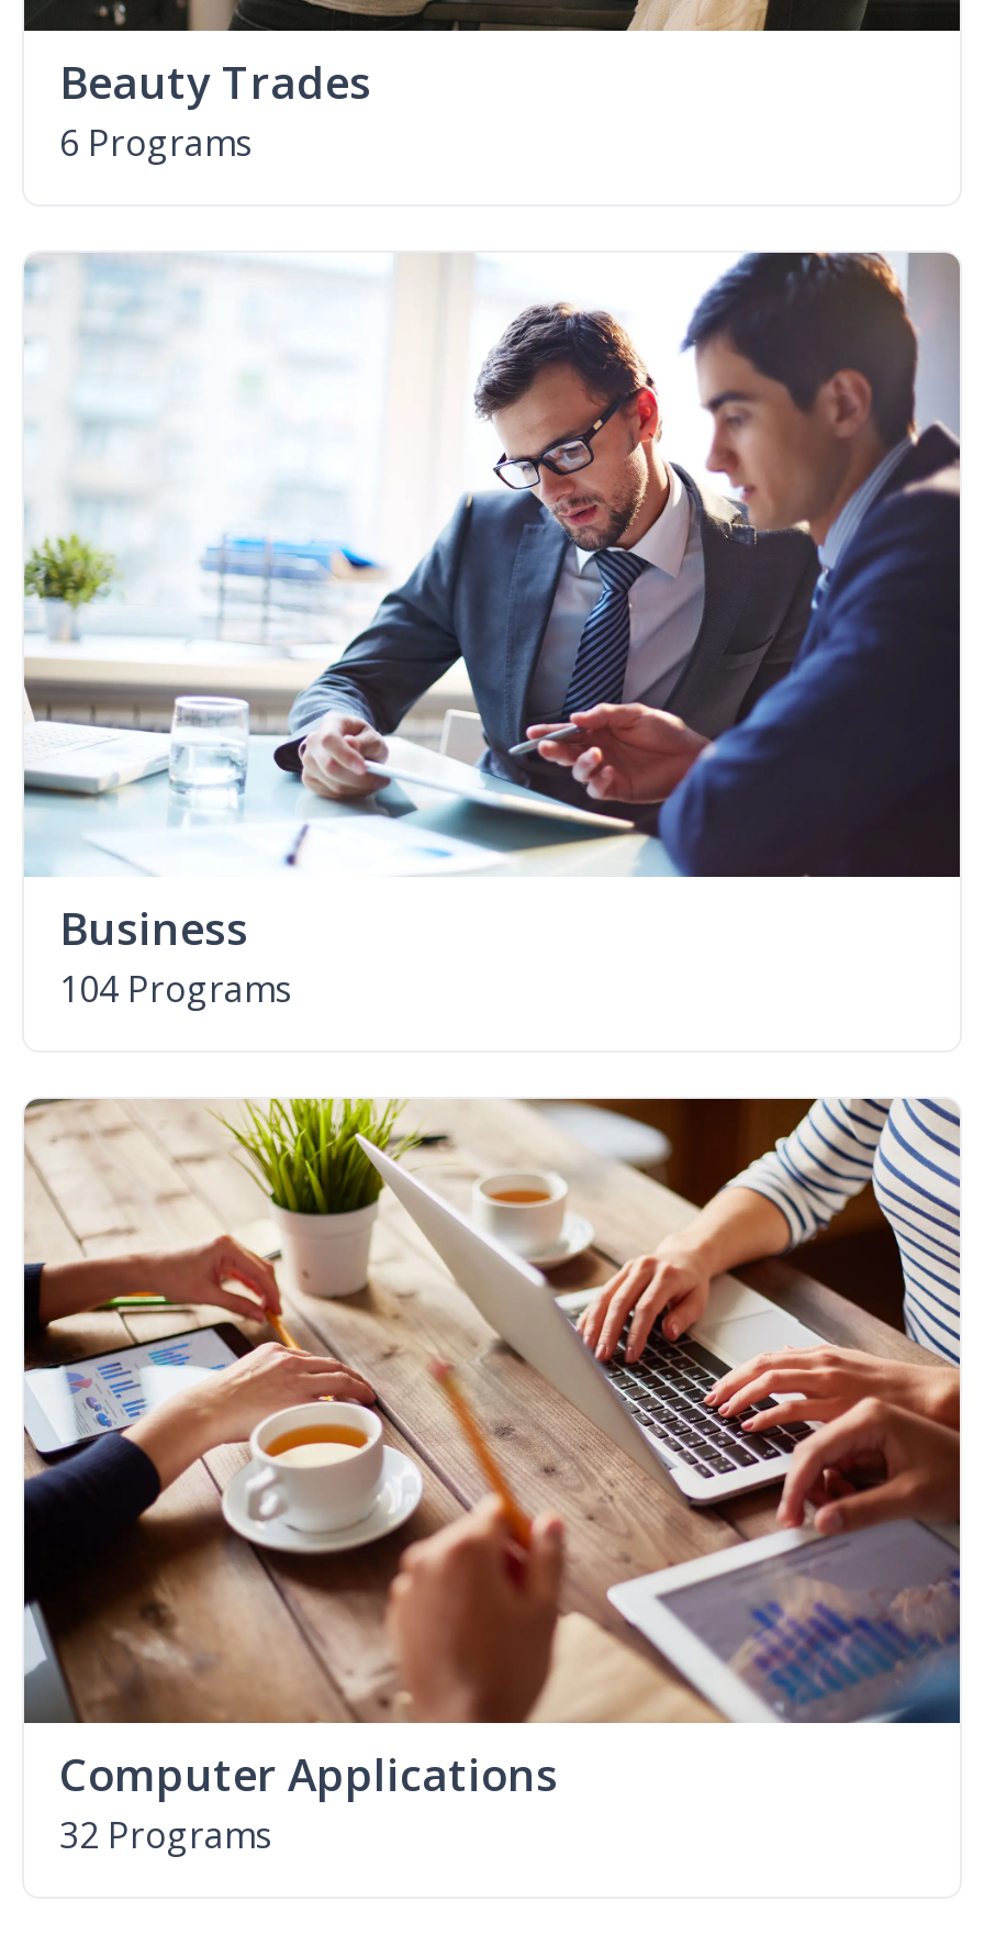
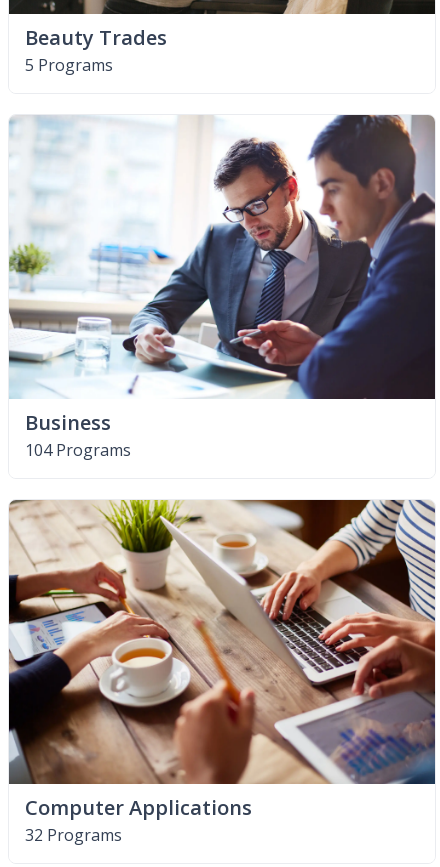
[59,118,253,167] 6 Programs -> [25,54,113,76] 5 Programs

